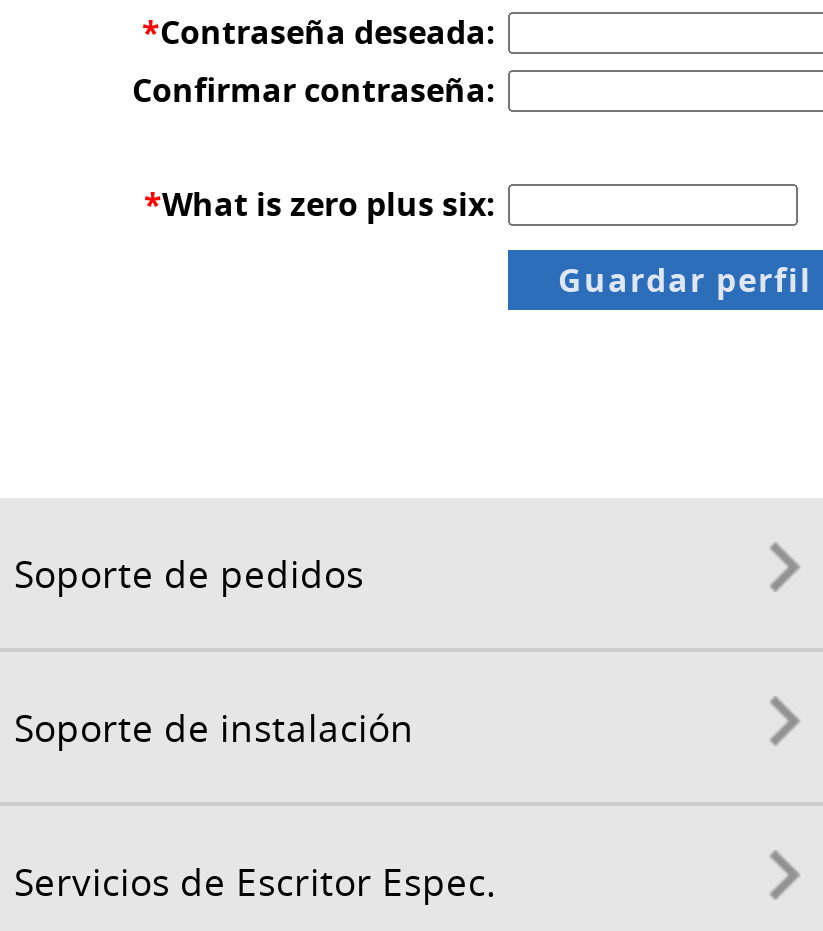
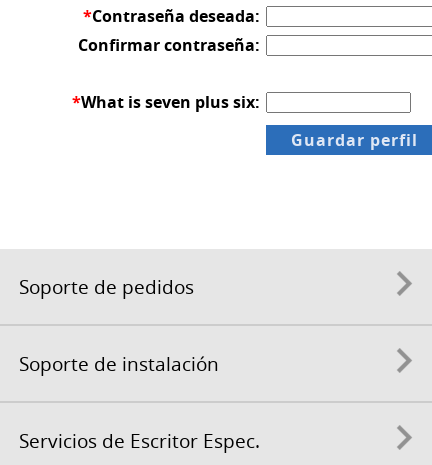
[144,182,496,226] *What is zero plus six: -> [72,91,260,113] *What is seven plus six:

